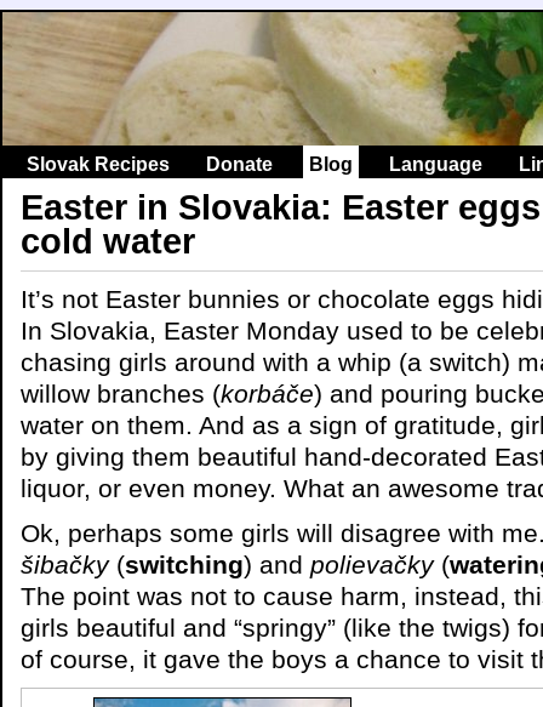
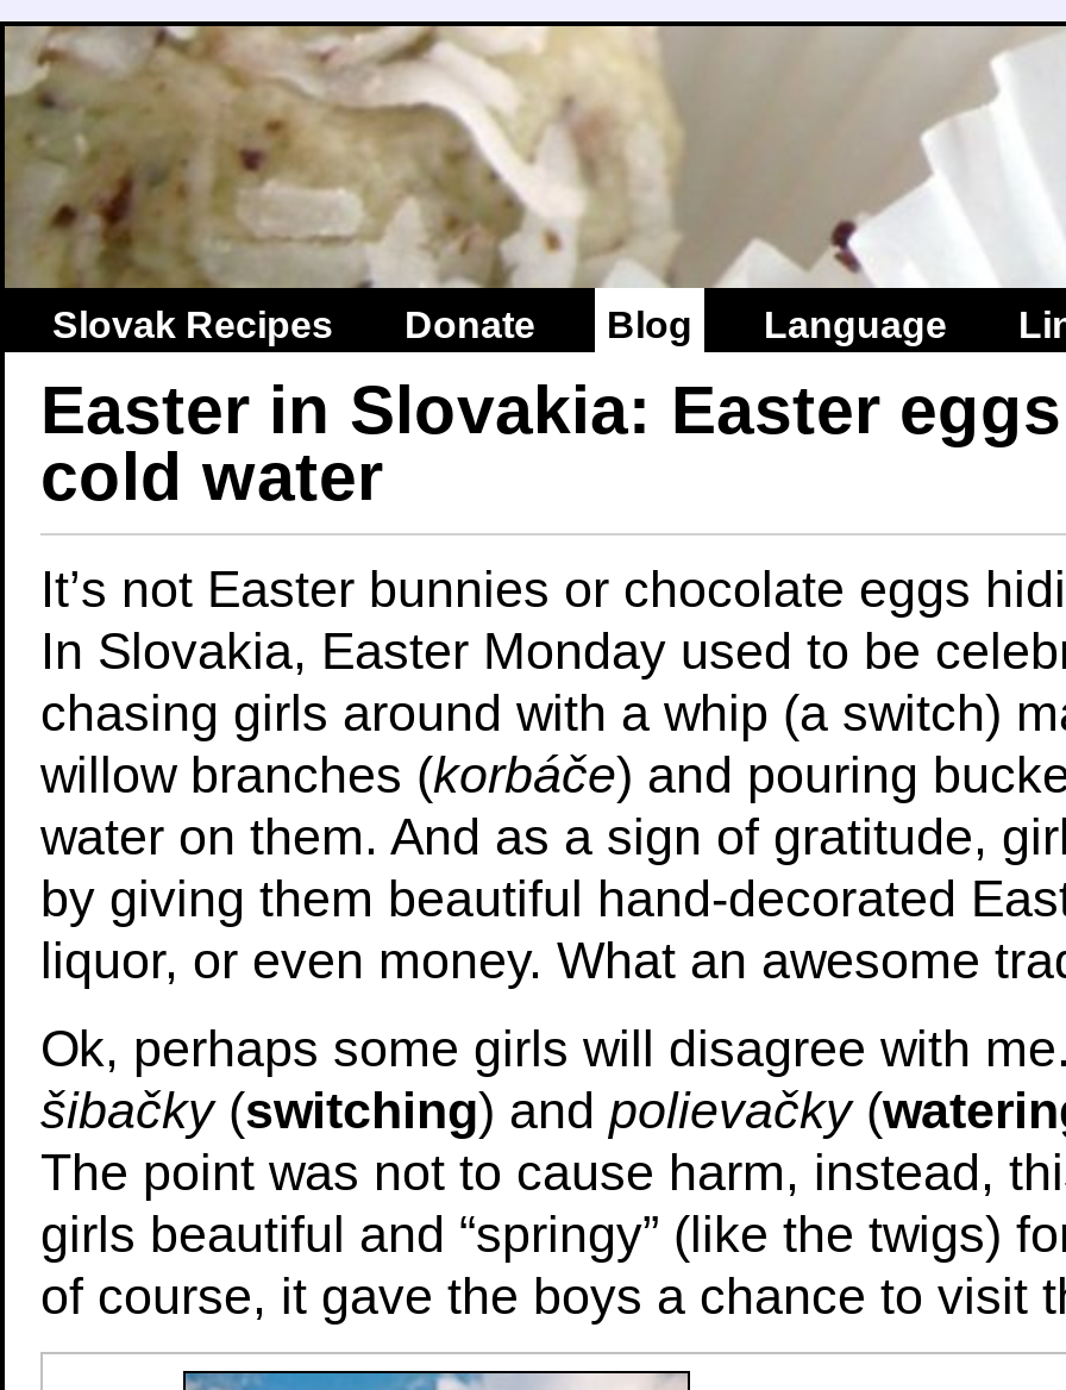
[4,11,539,147] [image] -> [7,26,1059,290] [image]

